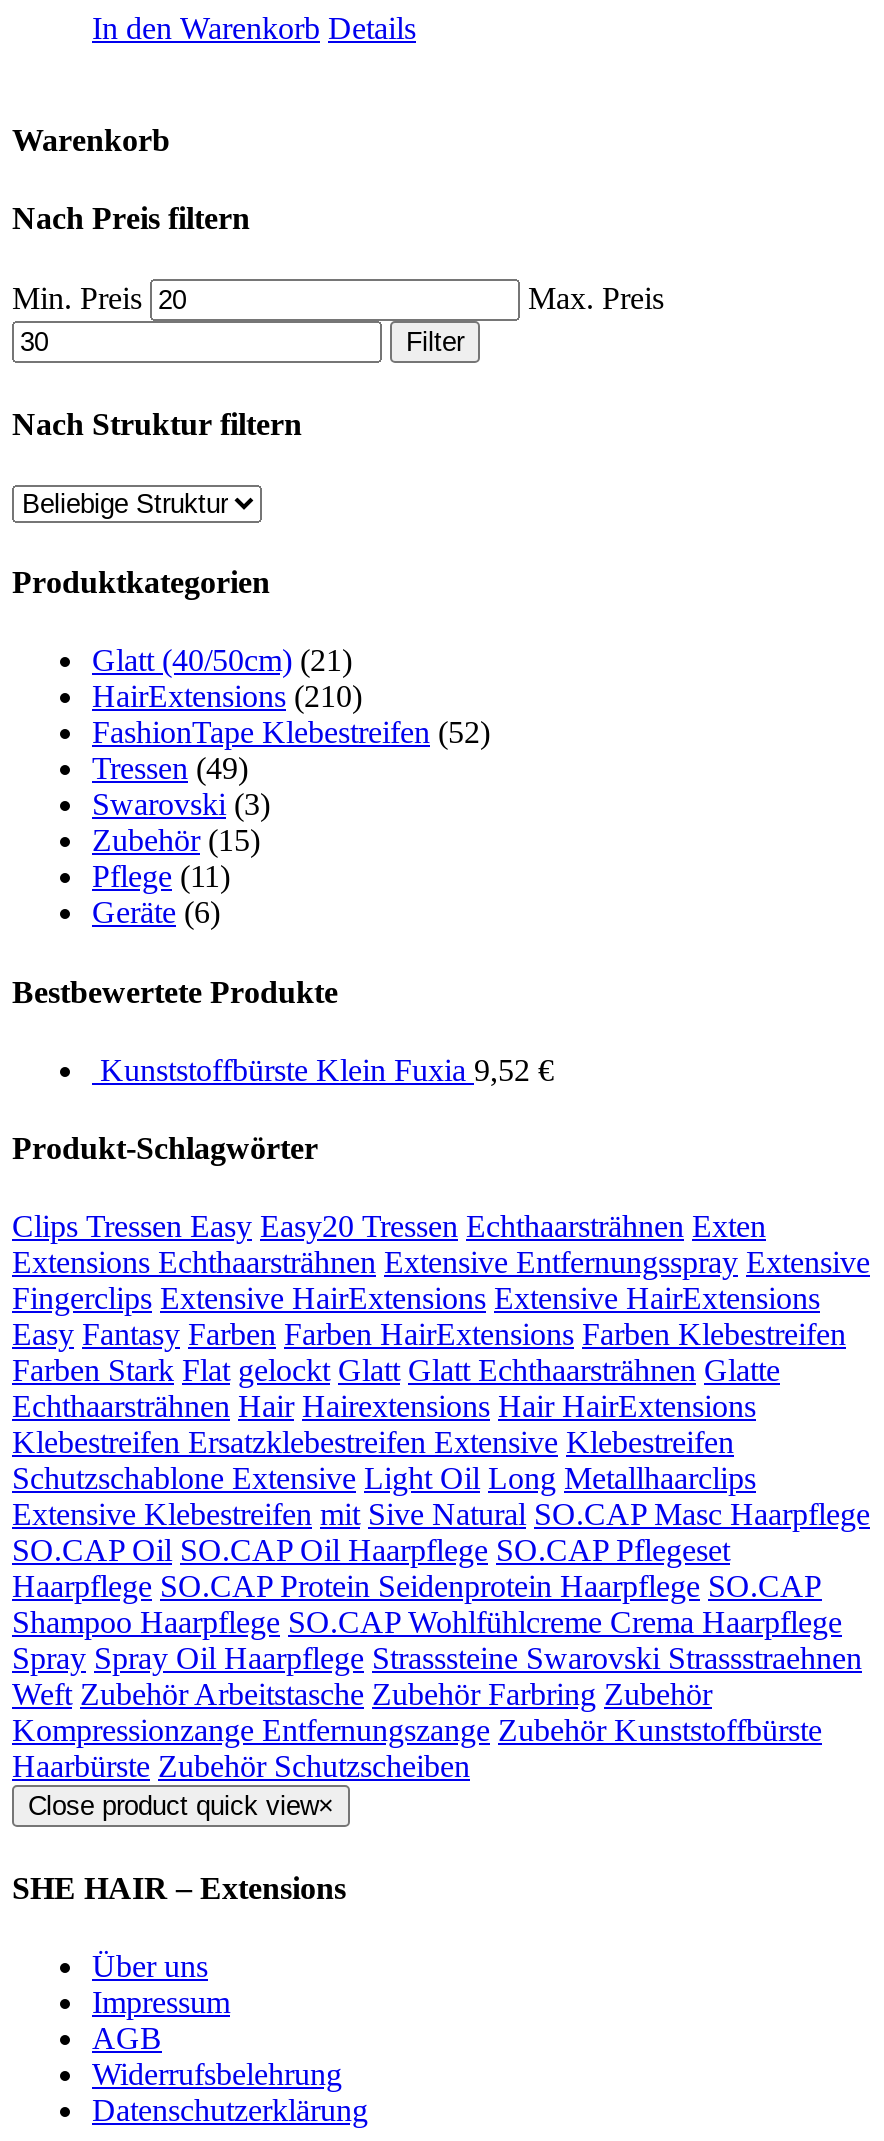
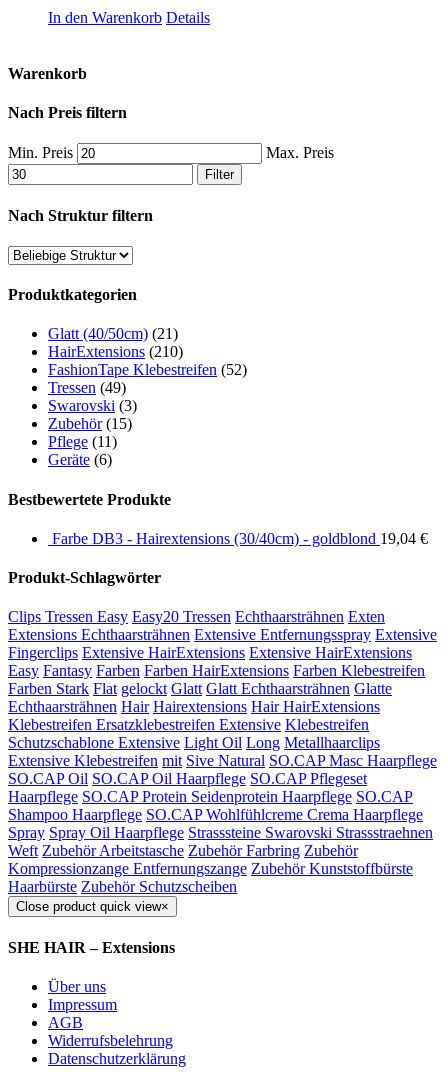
[100,1053,554,1087] Kunststoffbürste Klein Fuxia 9,52 € -> [52,530,428,547] Farbe DB3 - Hairextensions (30/40cm) - goldblond 19,04 €

